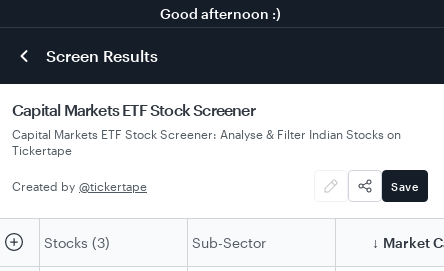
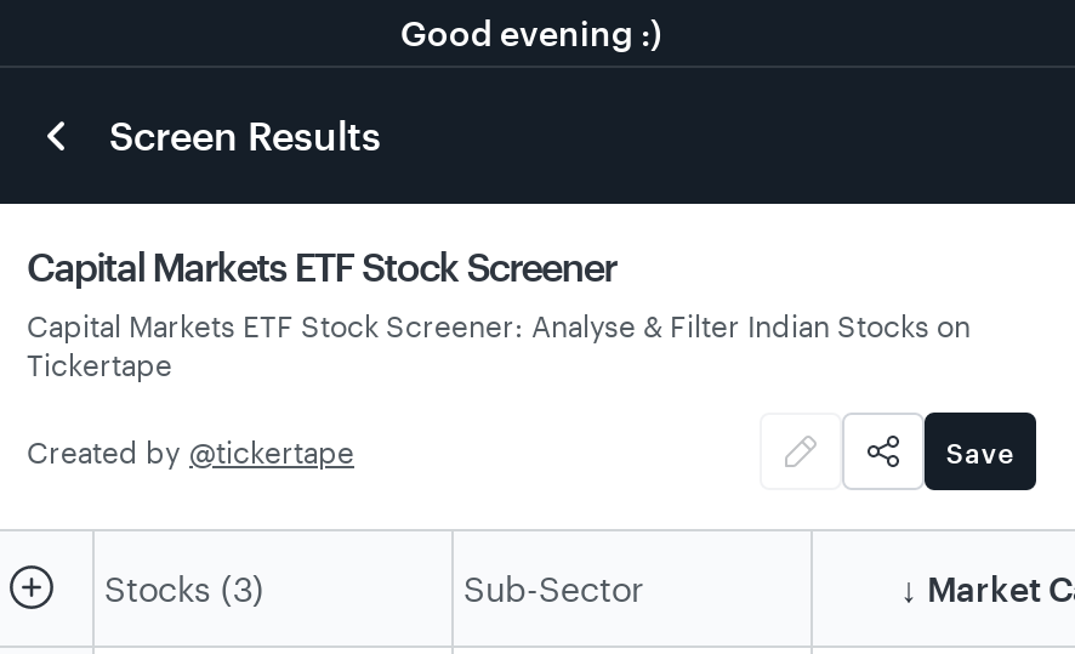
[159,4,280,21] Good afternoon :) -> [400,11,662,52] Good evening :)

